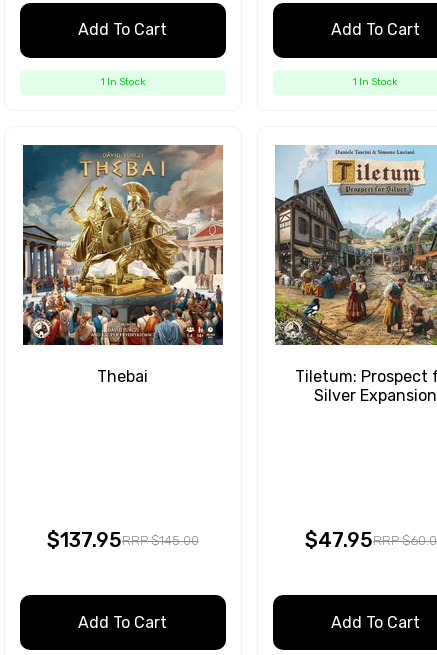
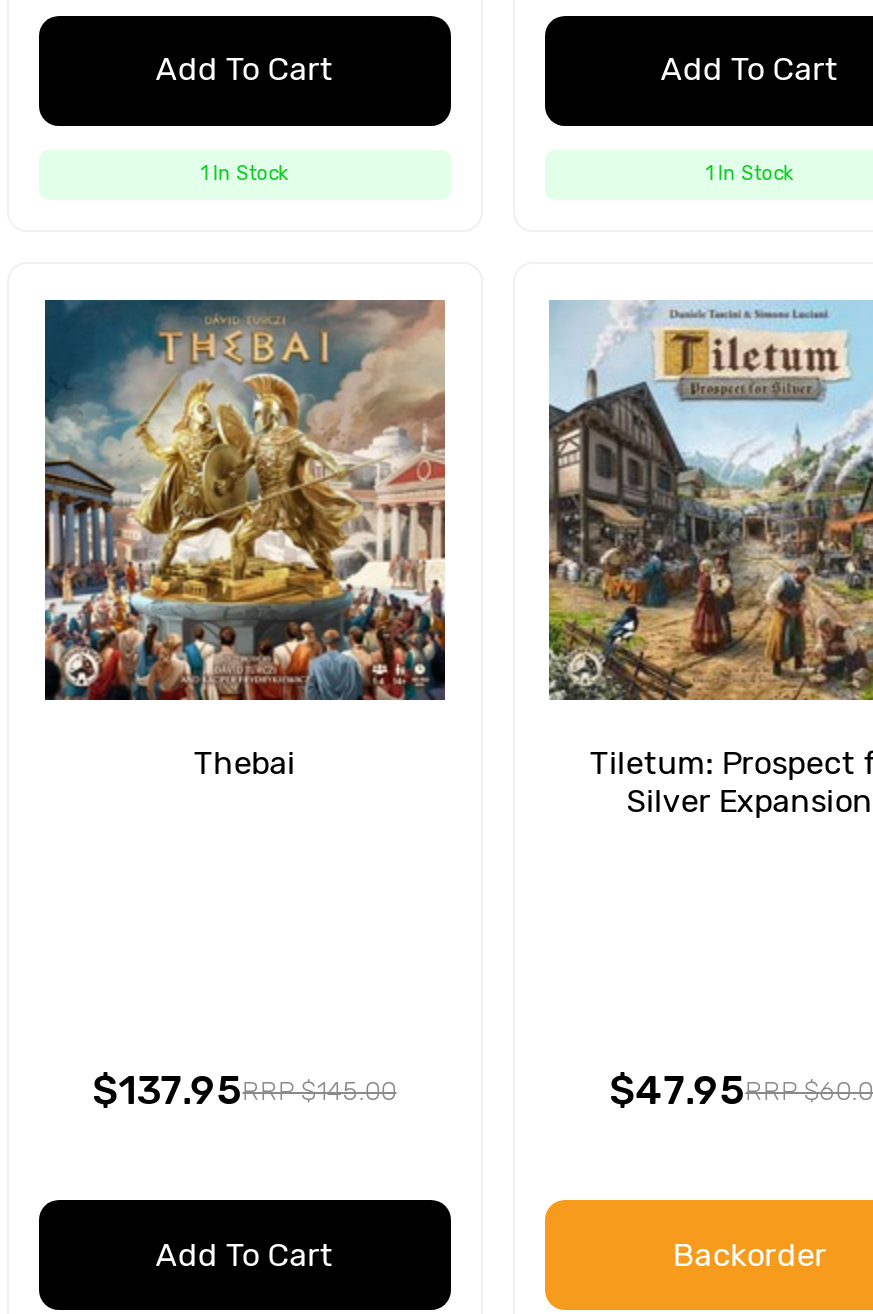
[331,613,420,632] Add To Cart -> [673,1236,827,1274] Backorder

